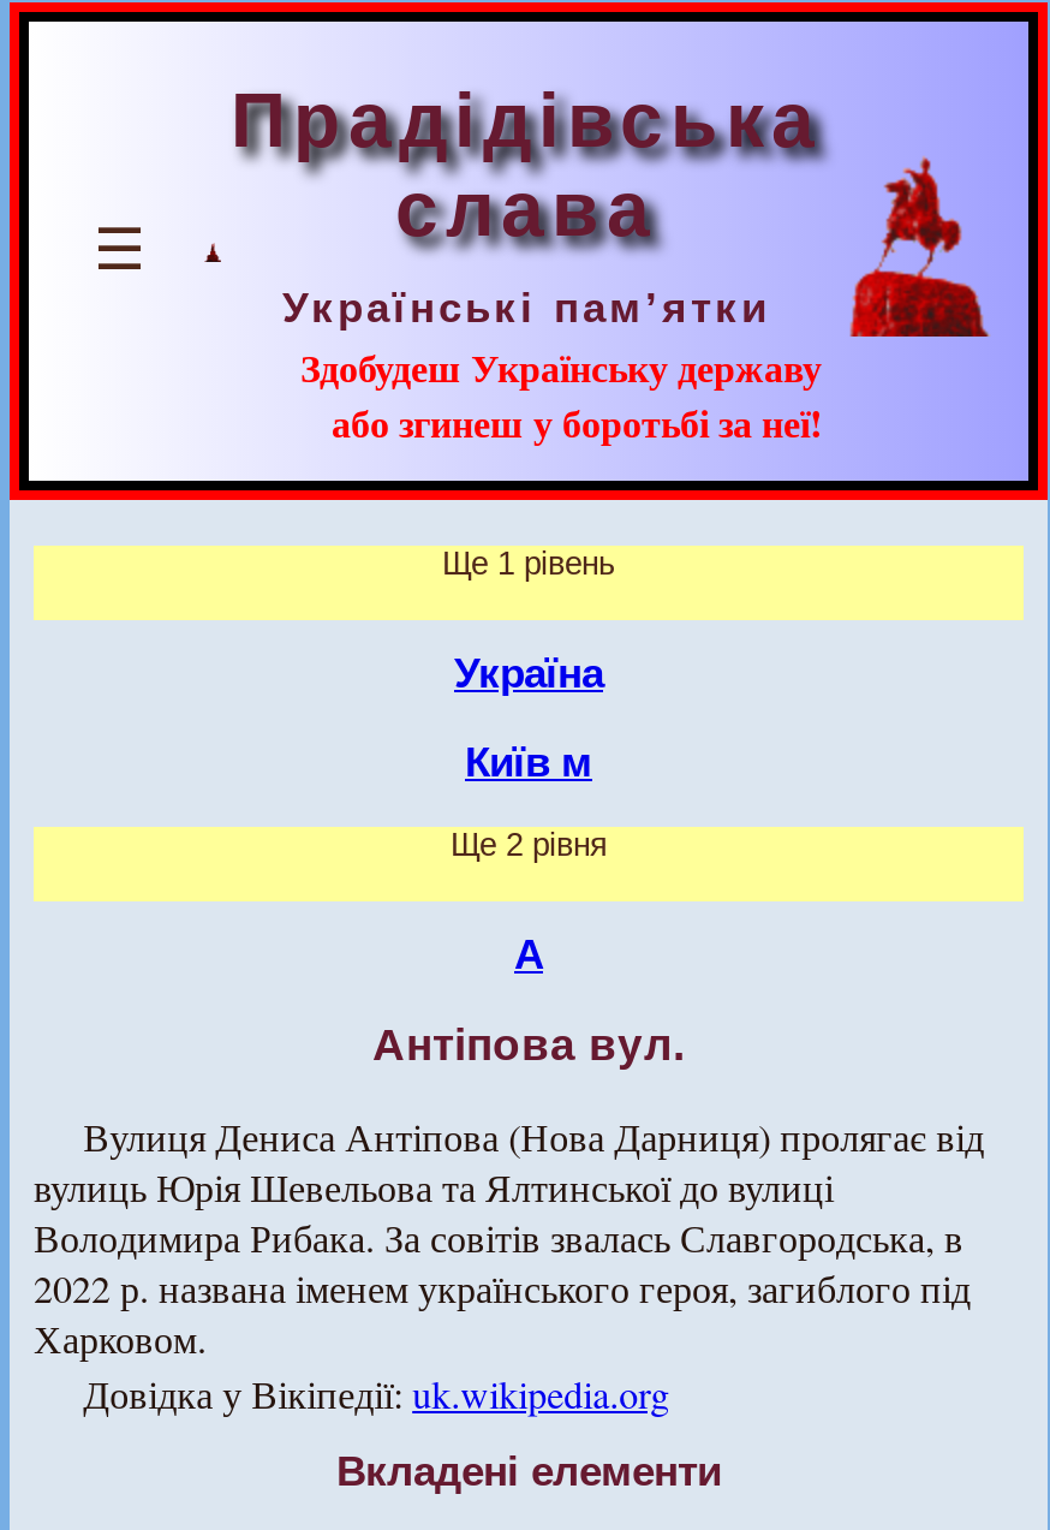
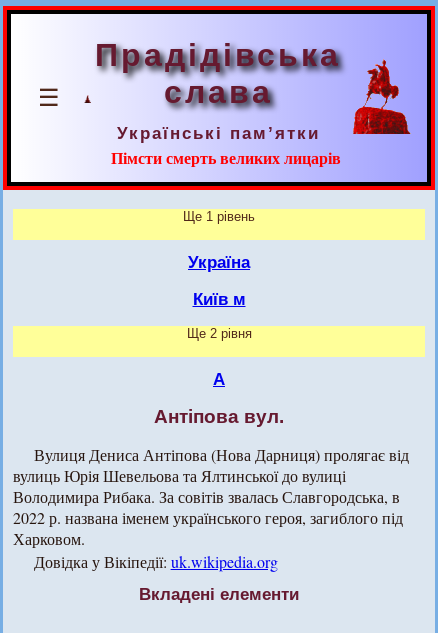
[300,339,822,450] Здобудеш Українську державу | або згинеш у боротьбі за неї! -> [111,146,341,169] Пімсти смерть великих лицарів

